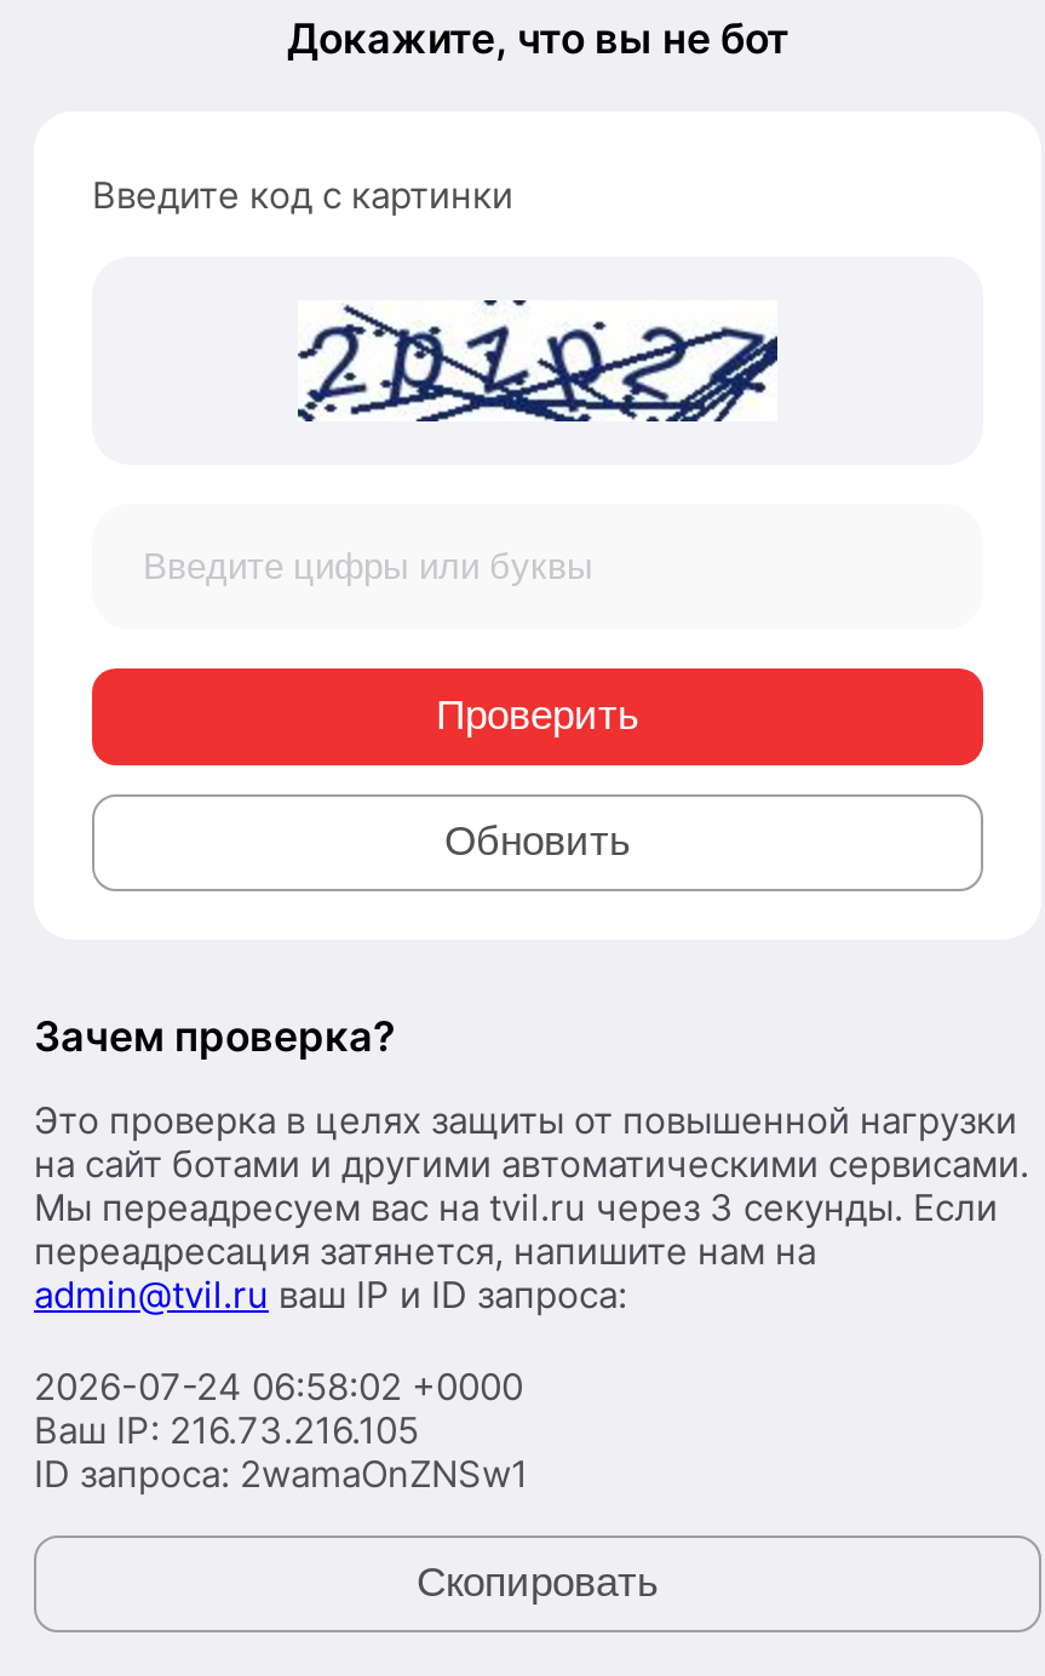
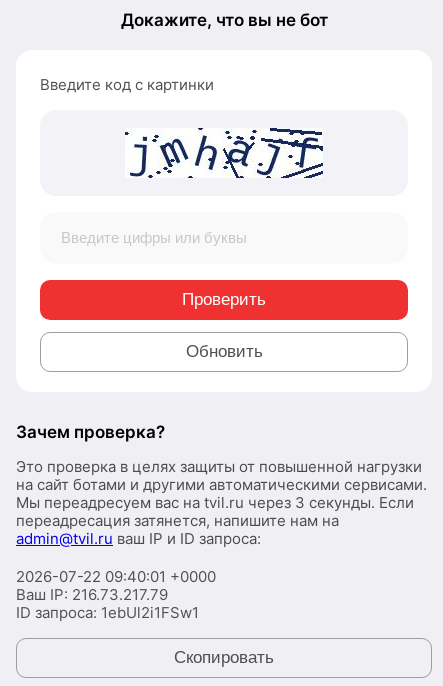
[295,298,780,424] [image] -> [124,127,324,179] [image]
[34,1364,523,1410] 2026-07-24 06:58:02 +0000 -> [16,567,216,586] 2026-07-22 09:40:01 +0000
[34,1407,419,1453] Ваш IP: 216.73.216.105 -> [16,585,168,604] Ваш IP: 216.73.217.79
[34,1451,528,1497] ID запроса: 2wamaOnZNSw1 -> [16,603,199,622] ID запроса: 1ebUl2i1FSw1

